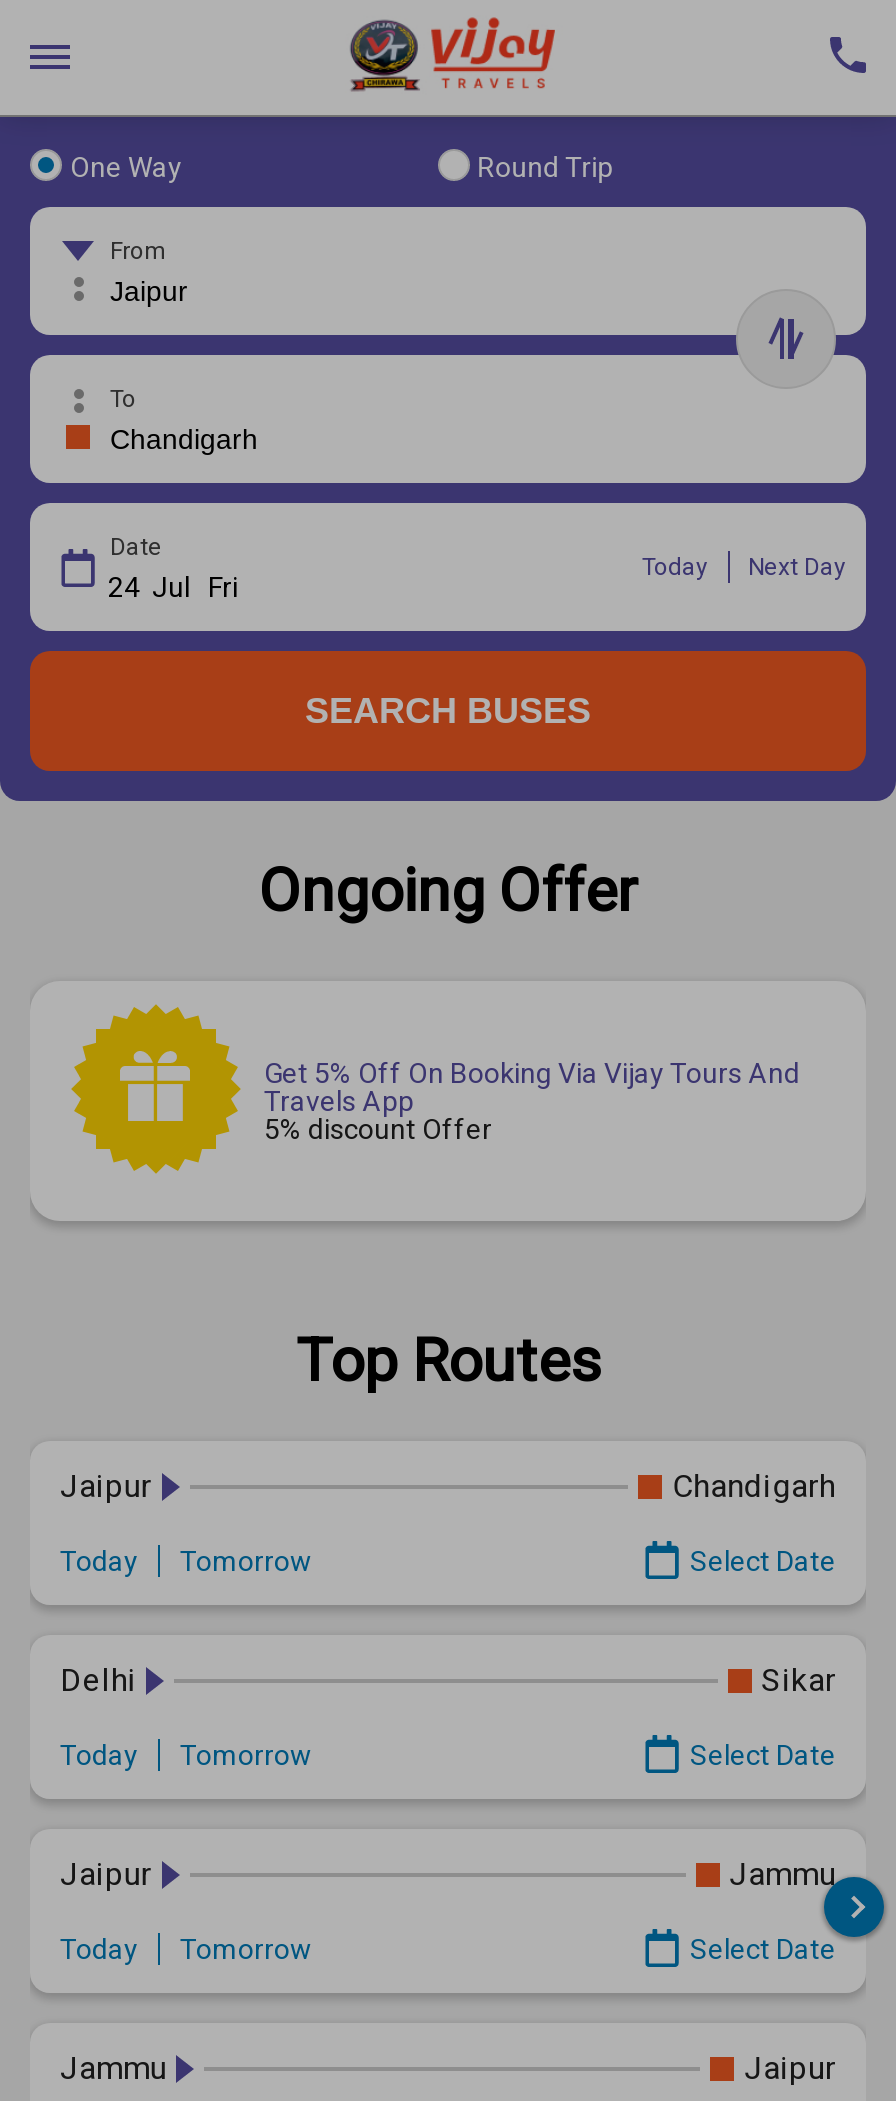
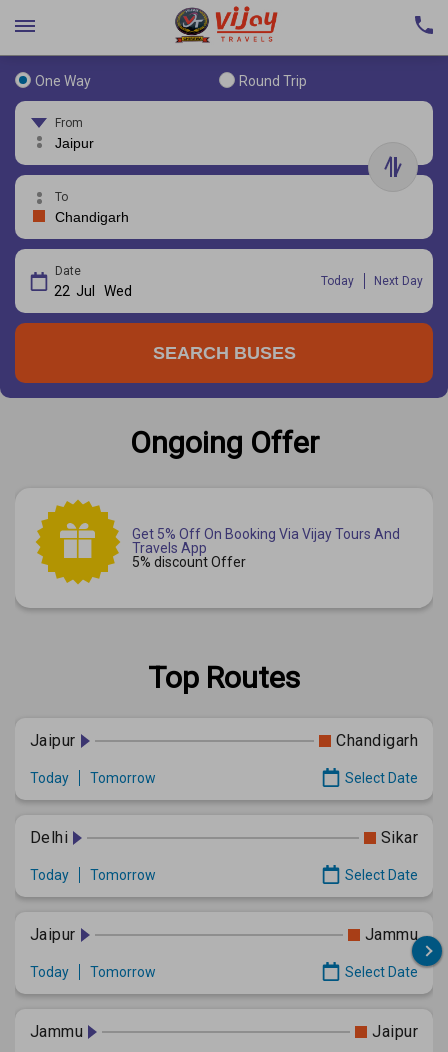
[108,571,238,603] 24 Jul Fri -> [54,283,132,299] 22 Jul Wed

